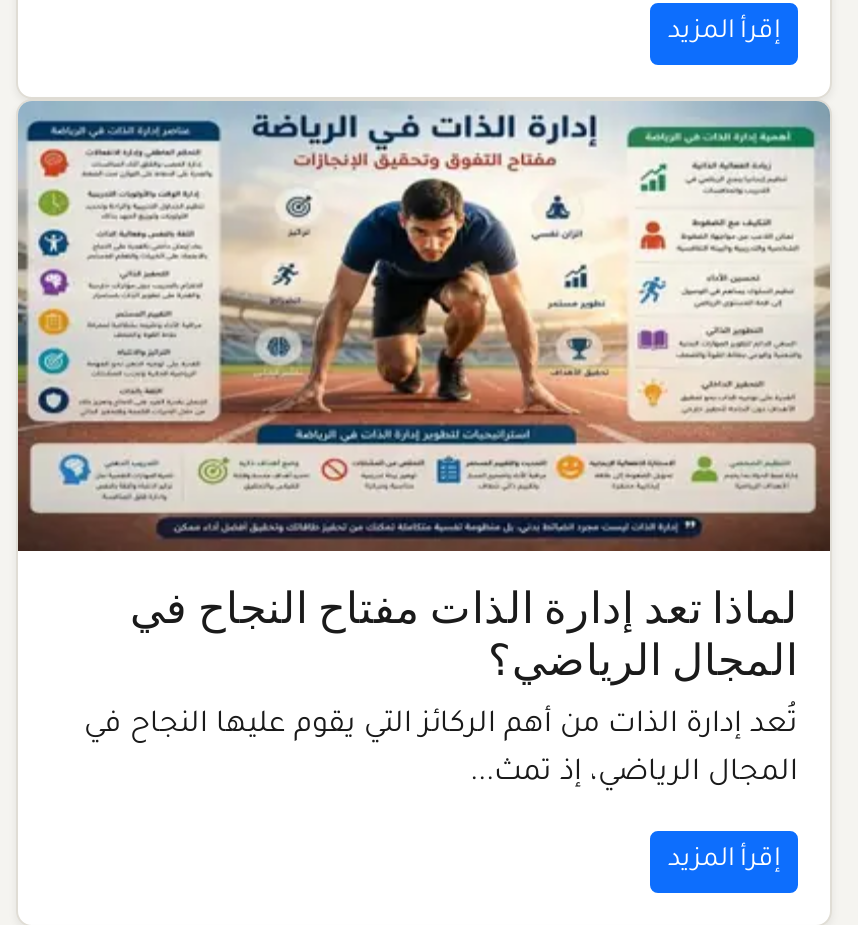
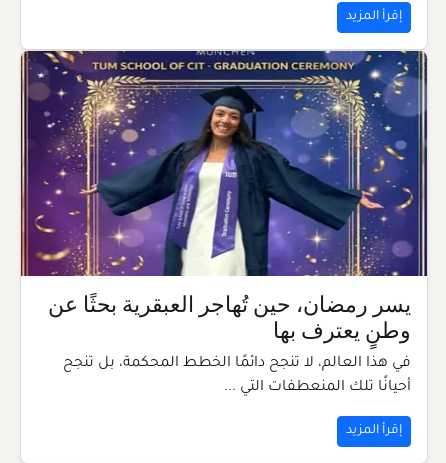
[18,101,832,685] [image] | لماذا تعد إدارة الذات مفتاح النجاح في | المجال الرياضي؟ -> [20,50,428,343] [image] | يسر رمضان، حين تُهاجر العبقرية بحثًا عن | وطنٍ يعترف بها
[84,711,798,743] تُعد إدارة الذات من أهم الركائز التي يقوم عليها النجاح في -> [63,356,411,372] في هذا العالم، لا تنجح دائمًا الخطط المحكمة، بل تنجح
[470,759,798,791] المجال الرياضي، إذ تمث... -> [224,380,411,396] أحيانًا تلك المنعطفات التي ...

